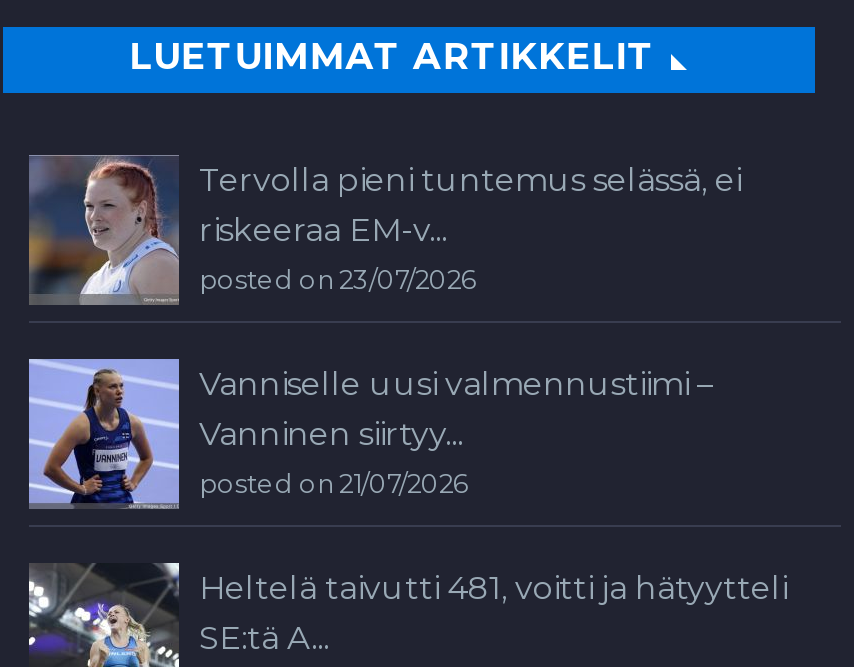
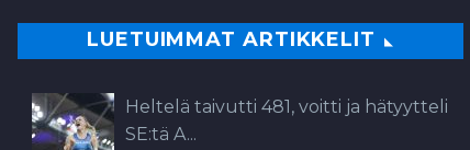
[27,153,741,498] [image] | Tervolla pieni tuntemus selässä, ei | riskeeraa EM-v... | posted on 23/07/2026 | Vanniselle uusi valmennustiimi – | Vanninen siirtyy... | posted on 21/07/2026 -> none
[27,357,171,511] [image] -> none

